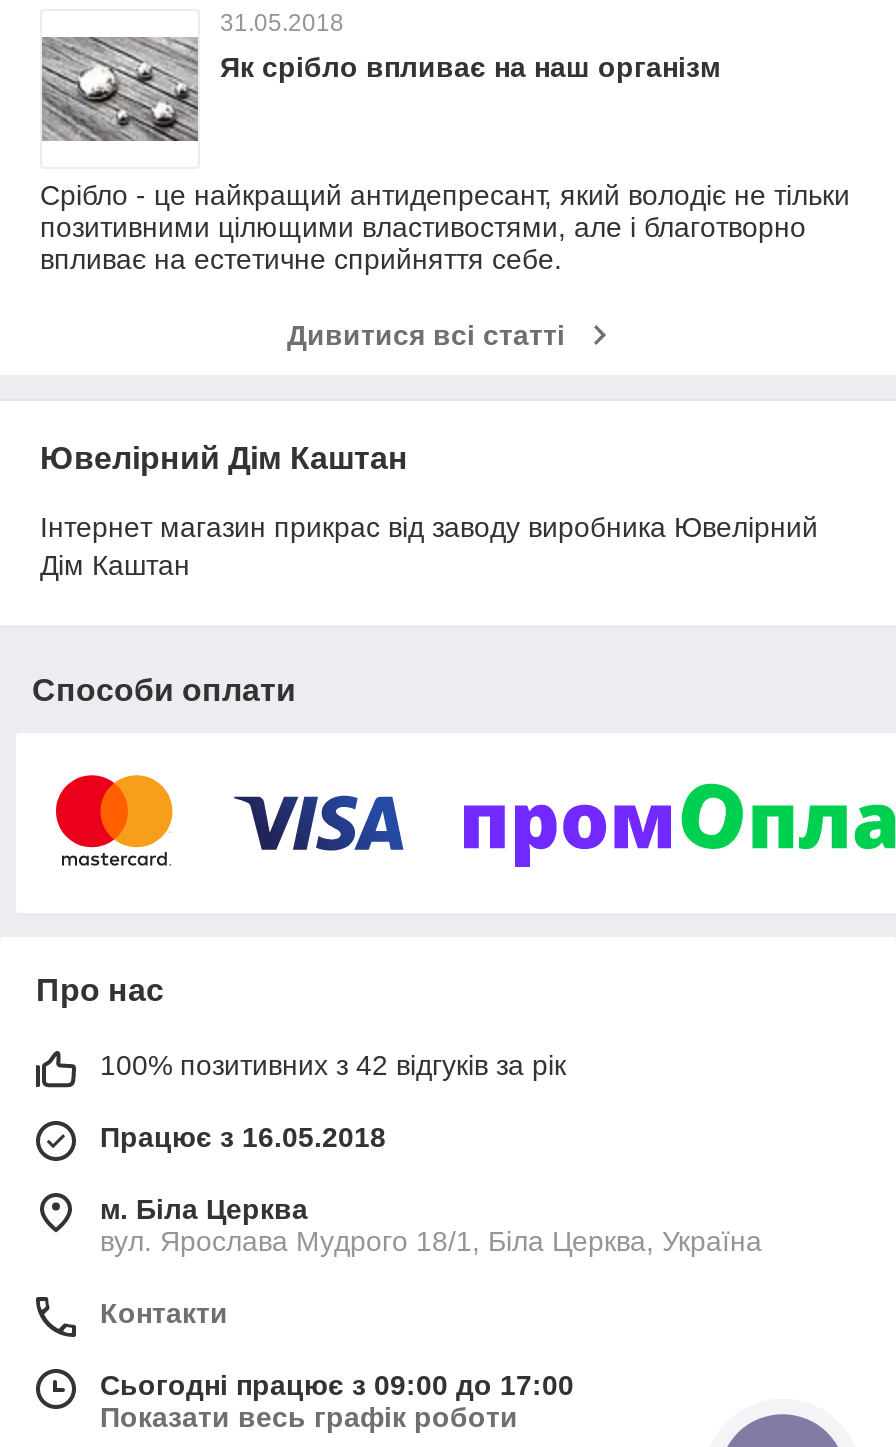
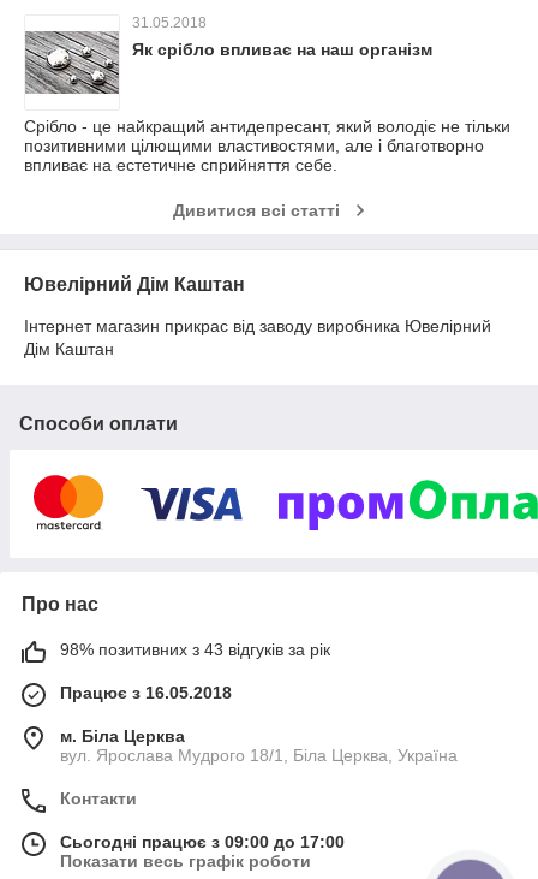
[100,1049,566,1081] 100% позитивних з 42 відгуків за рік -> [60,640,330,659] 98% позитивних з 43 відгуків за рік

